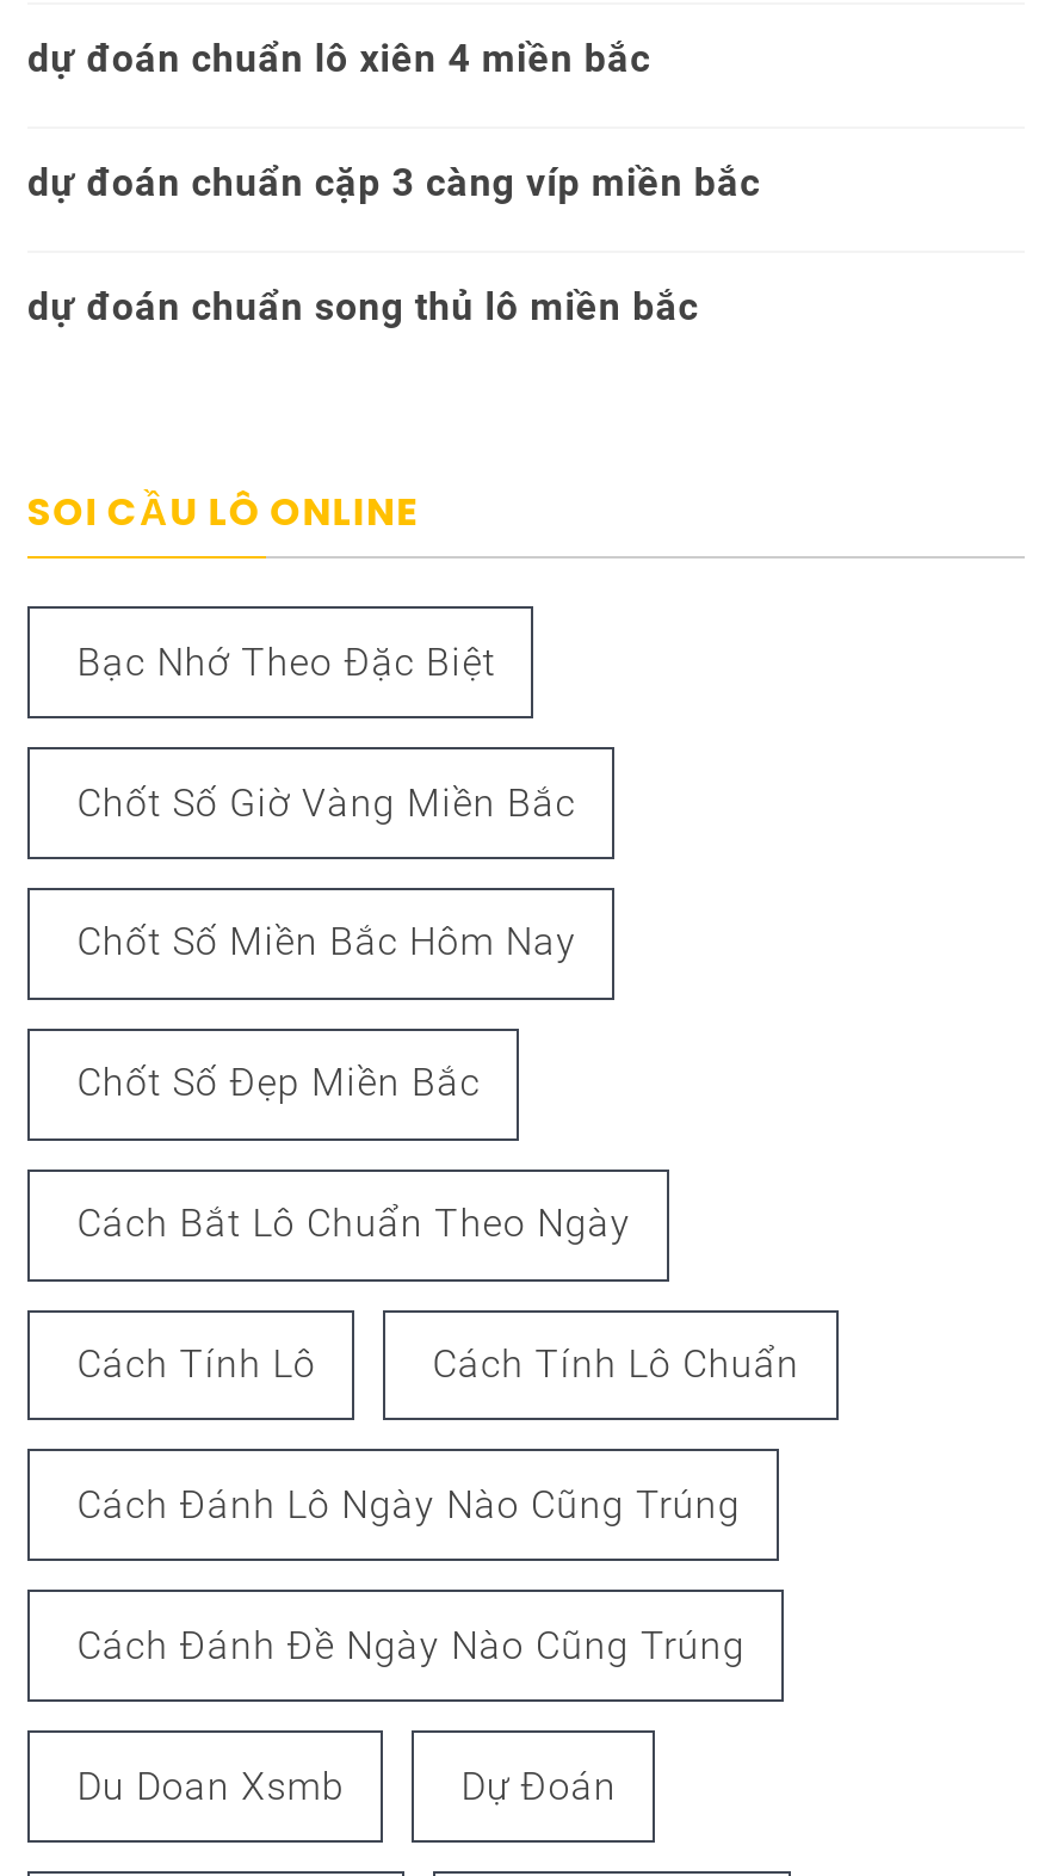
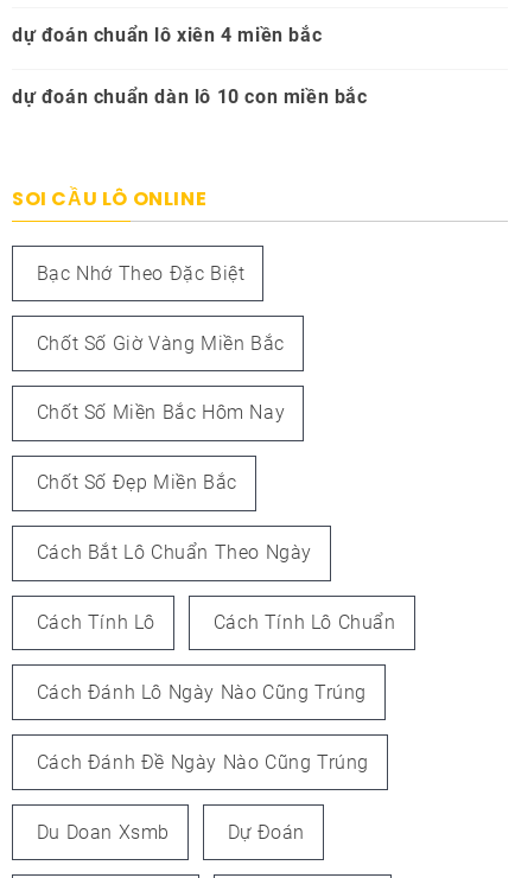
[27,160,760,330] dự đoán chuẩn cặp 3 càng víp miền bắc | dự đoán chuẩn song thủ lô miền bắc -> [12,86,367,108] dự đoán chuẩn dàn lô 10 con miền bắc

